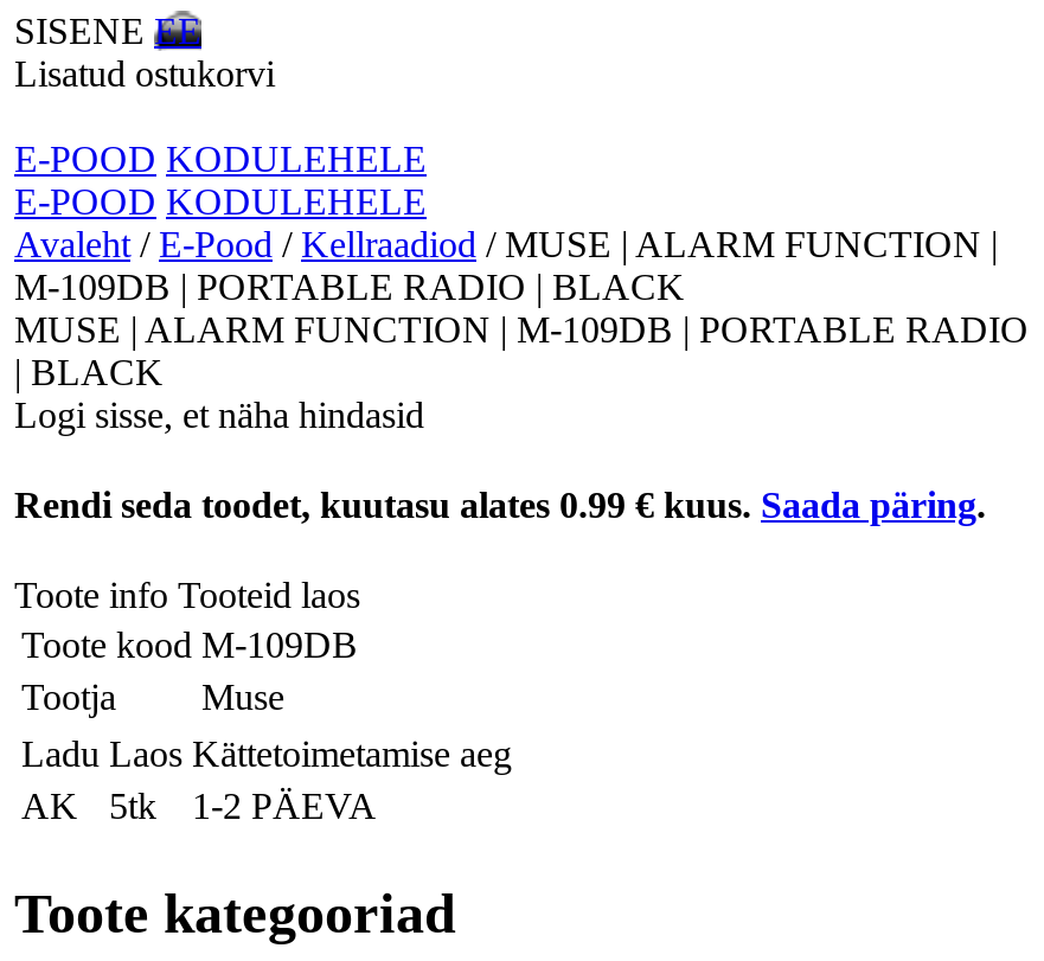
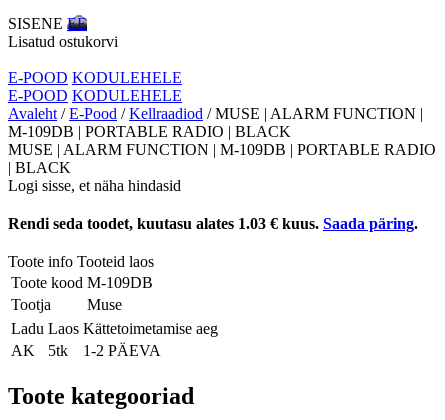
[14,485,986,525] Rendi seda toodet, kuutasu alates 0.99 € kuus. Saada päring. -> [8,215,418,232] Rendi seda toodet, kuutasu alates 1.03 € kuus. Saada päring.

